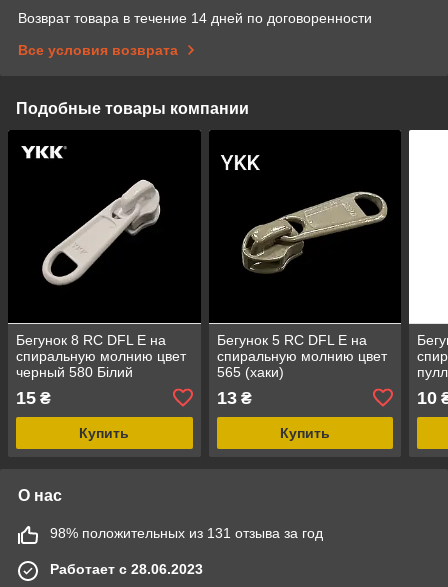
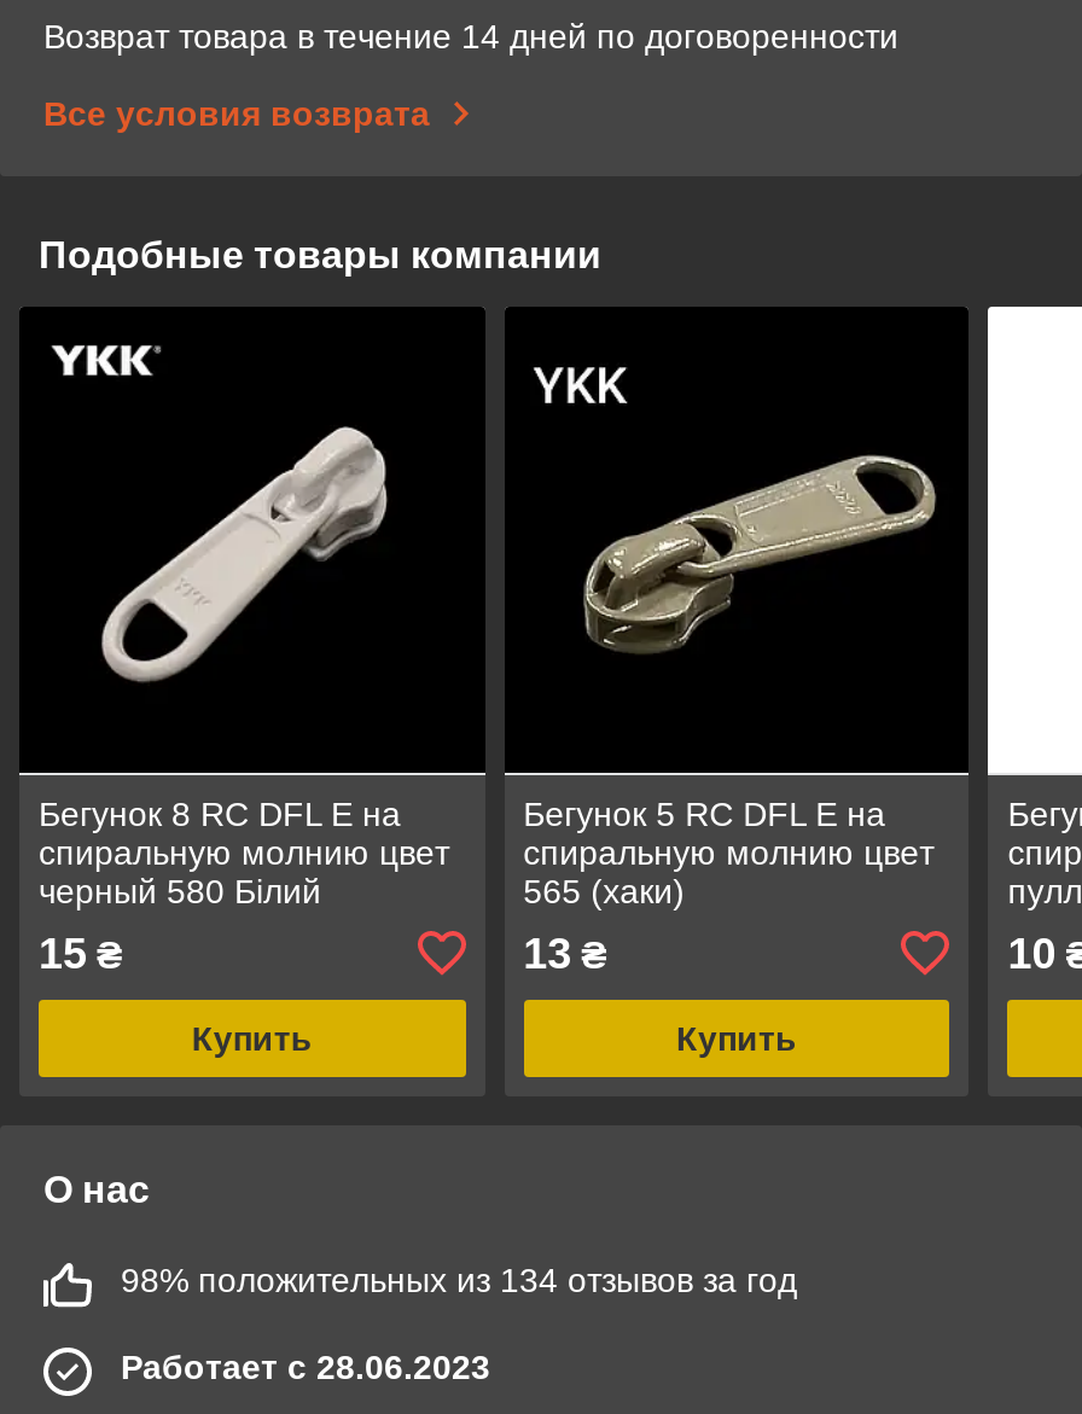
[50,525,323,541] 98% положительных из 131 отзыва за год -> [121,1260,797,1299] 98% положительных из 134 отзывов за год

